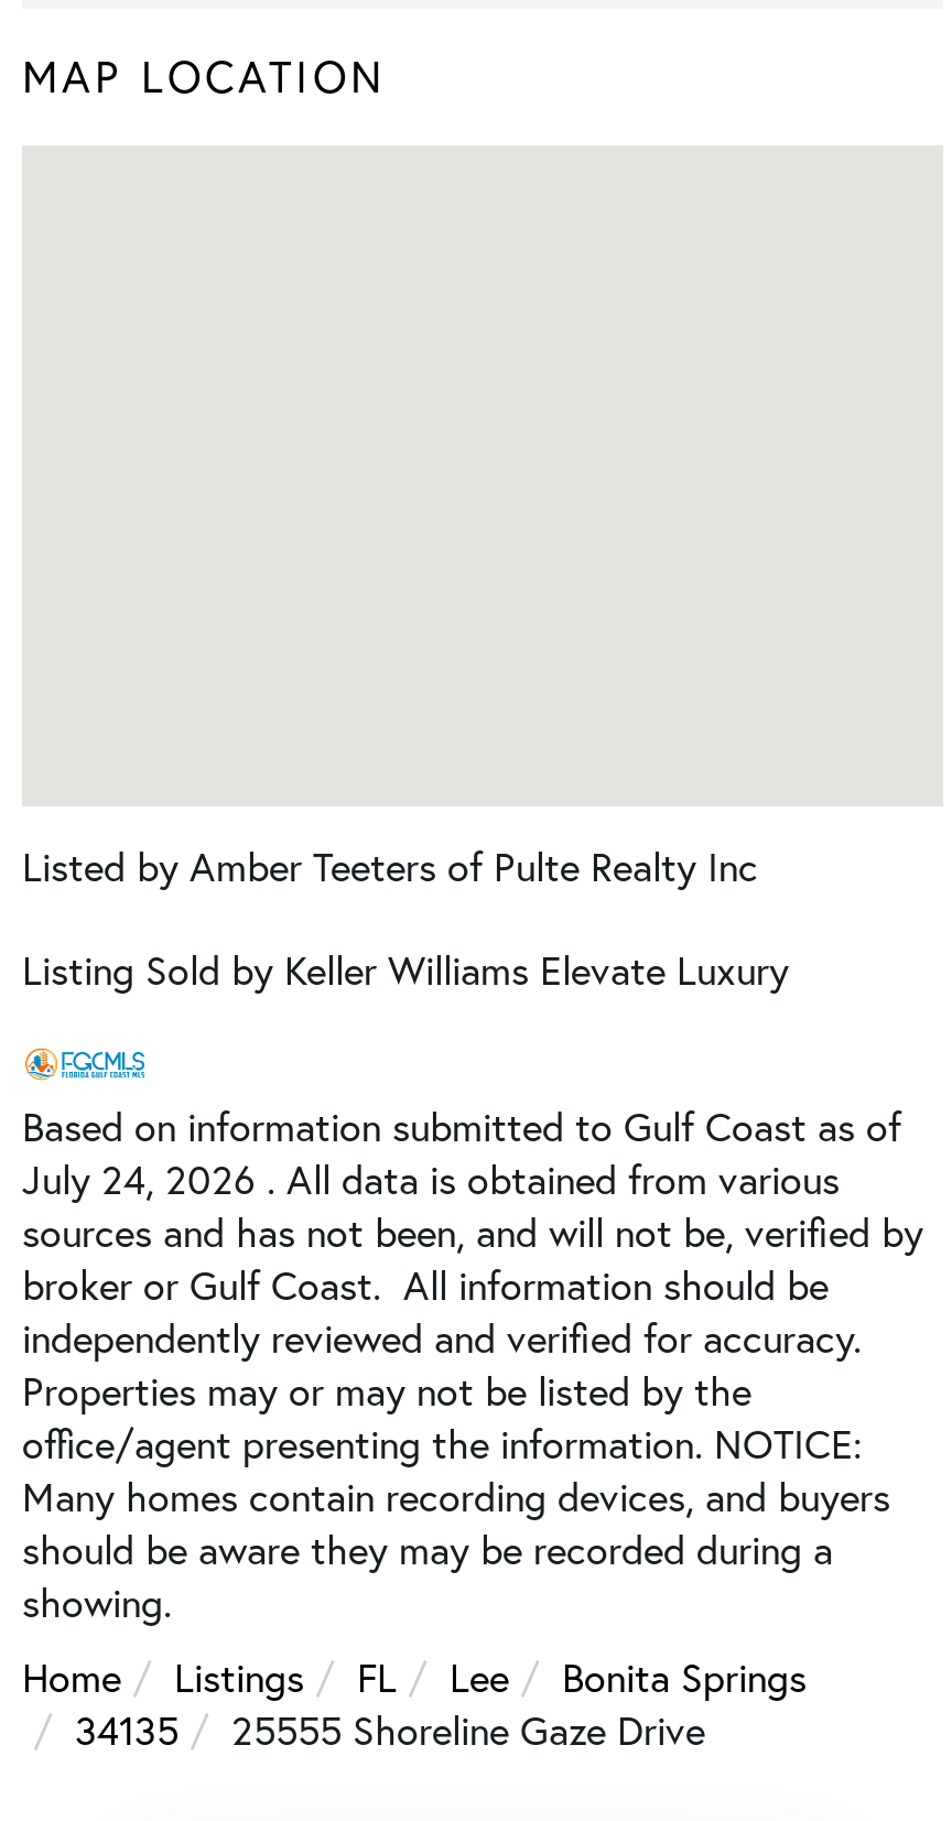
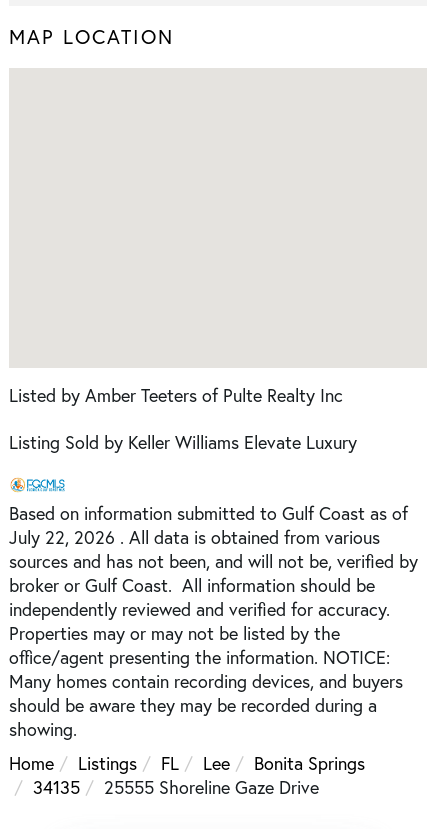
[22,1152,840,1205] July 24, 2026 . All data is obtained from various -> [9,525,380,549] July 22, 2026 . All data is obtained from various

